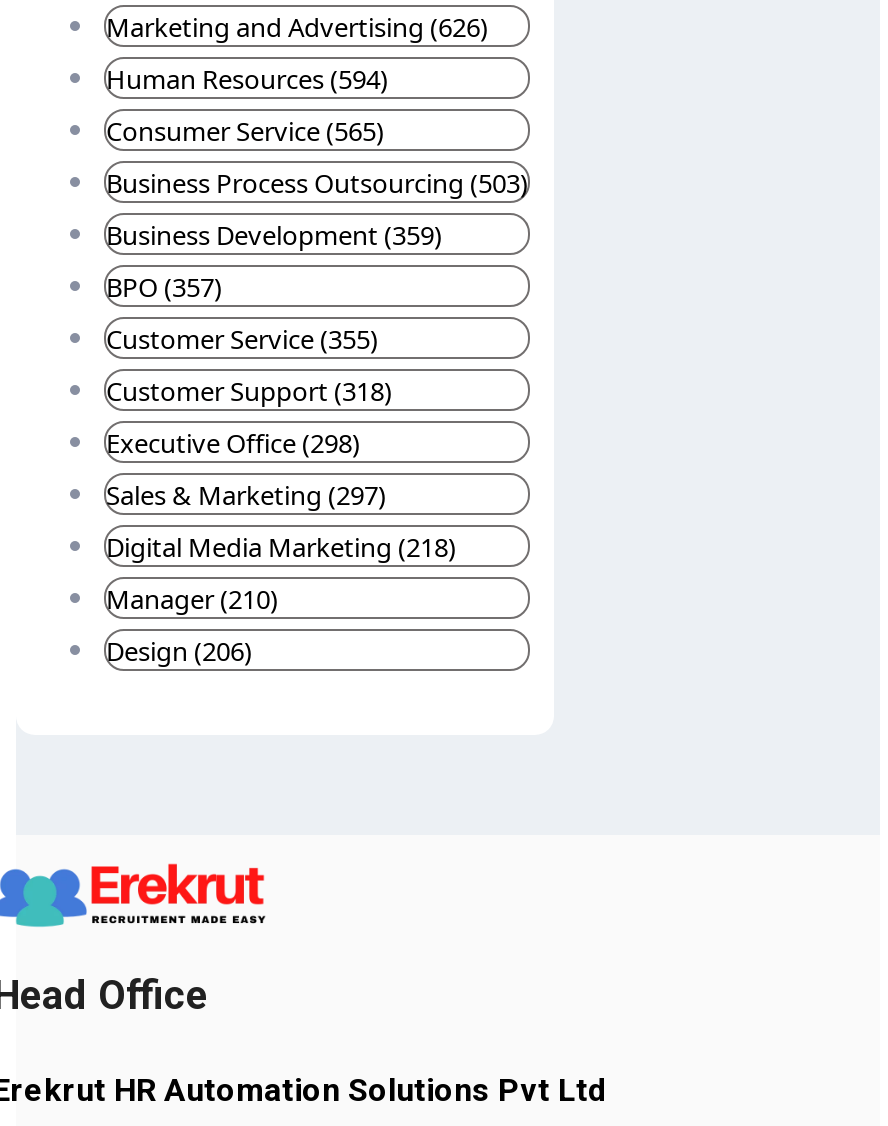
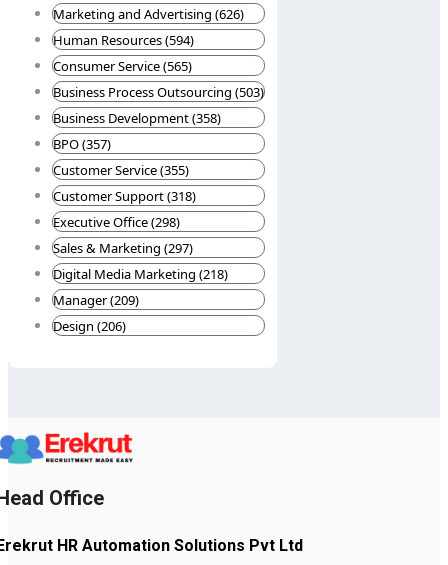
[106,218,442,254] Business Development (359) -> [53,109,221,127] Business Development (358)
[106,582,278,618] Manager (210) -> [53,291,139,309] Manager (209)

